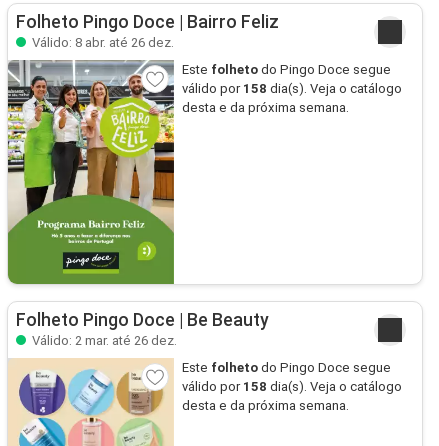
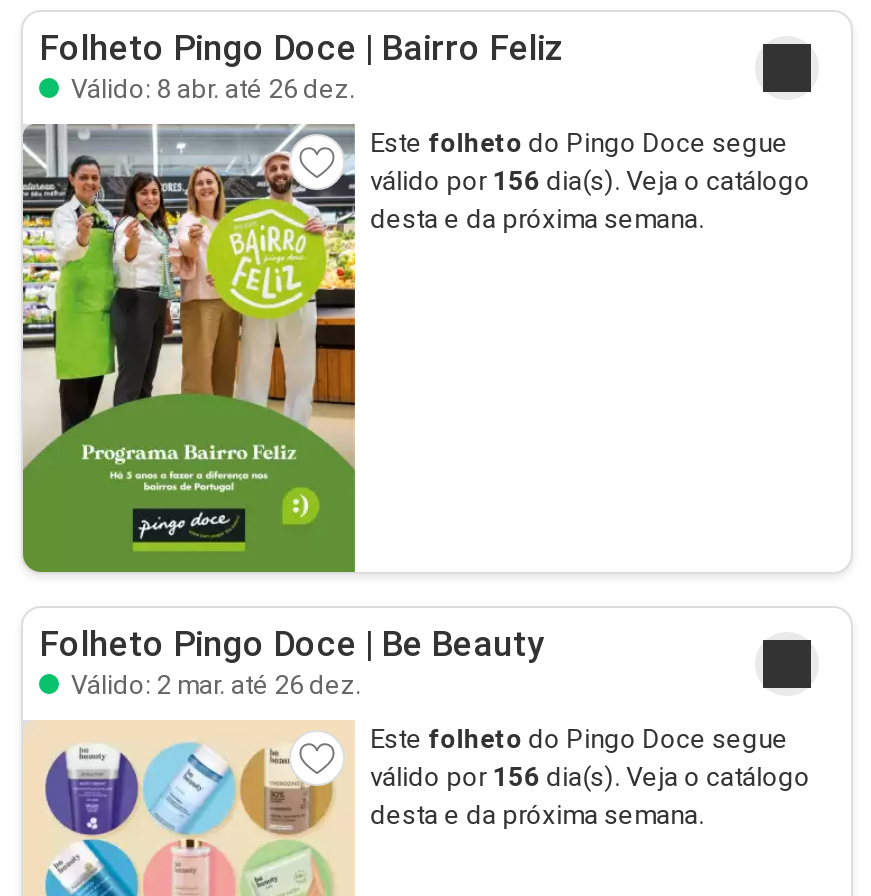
[182,81,402,96] válido por 158 dia(s). Veja o catálogo -> [370,166,810,196] válido por 156 dia(s). Veja o catálogo
[182,379,402,394] válido por 158 dia(s). Veja o catálogo -> [370,761,810,791] válido por 156 dia(s). Veja o catálogo

